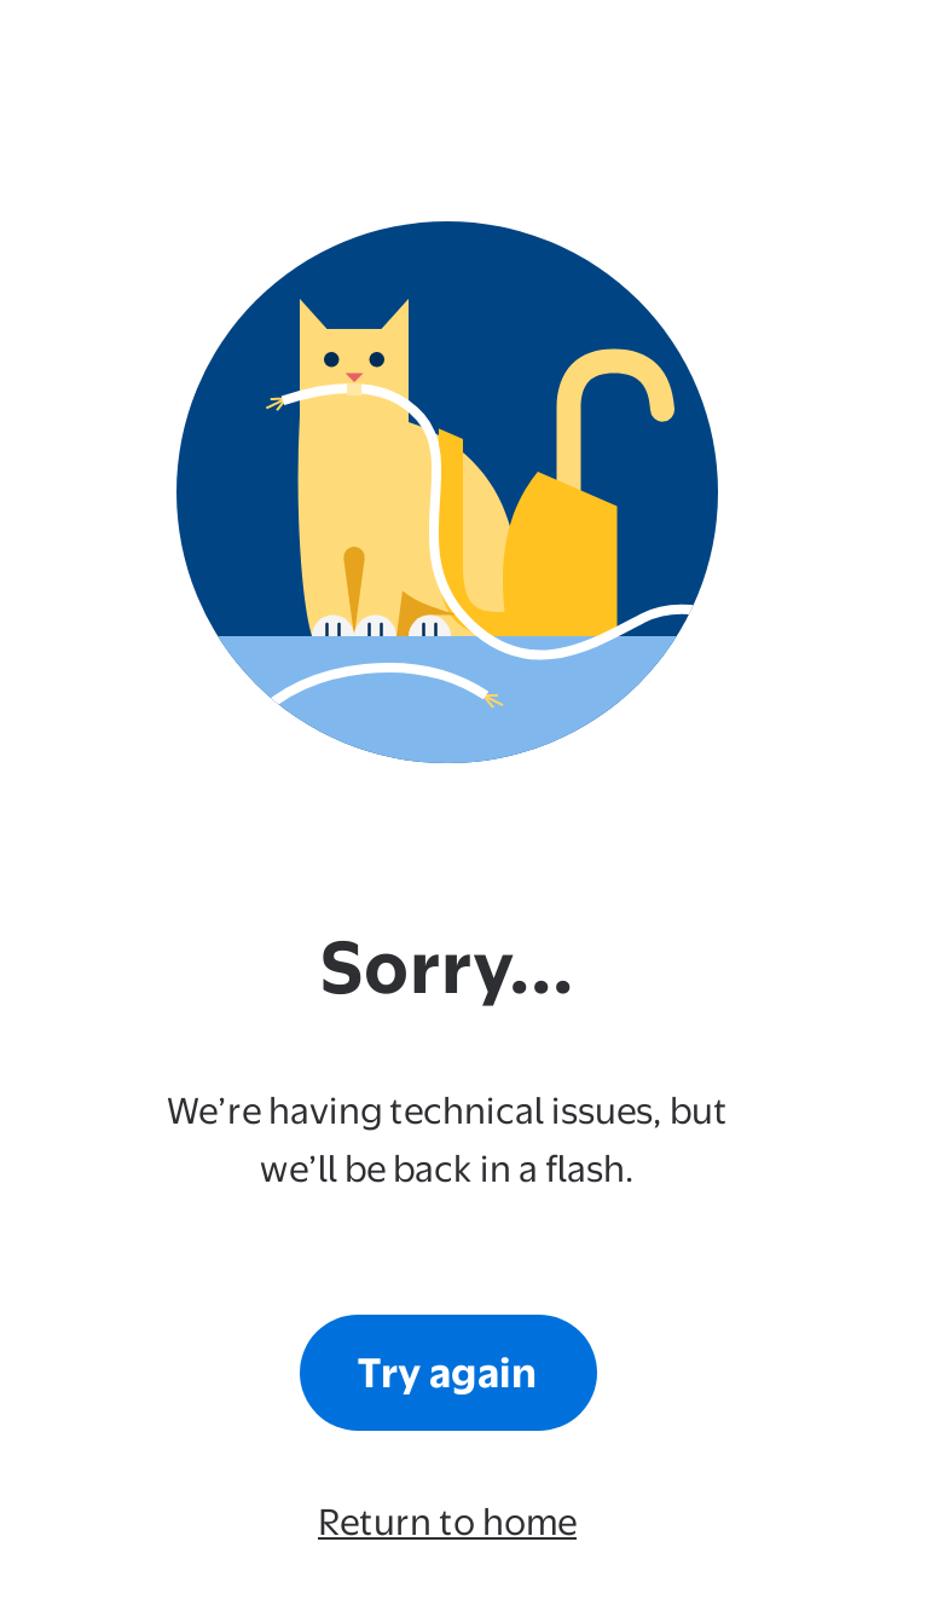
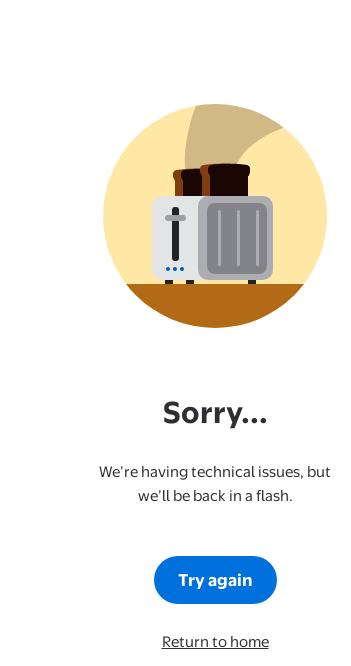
[174,219,720,766] [image] -> [103,104,327,329] [image]

